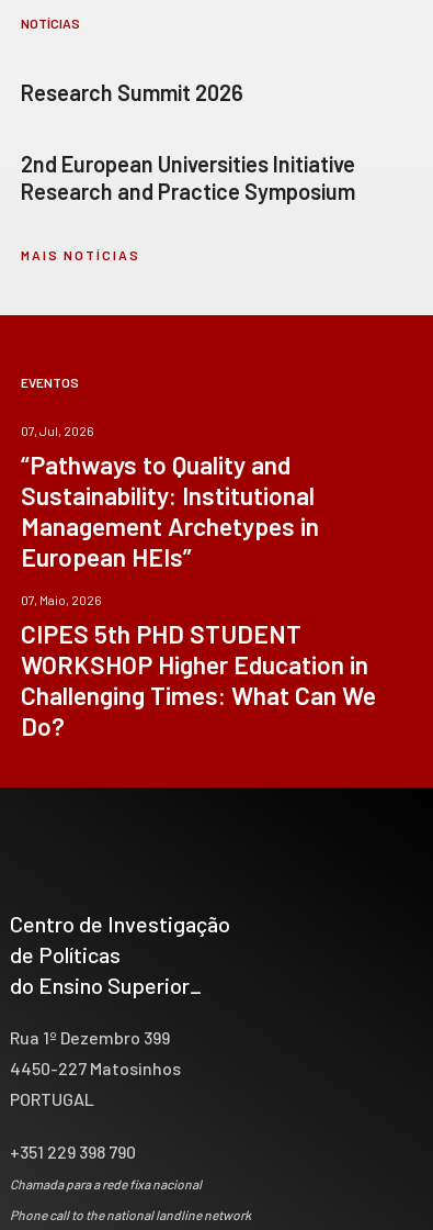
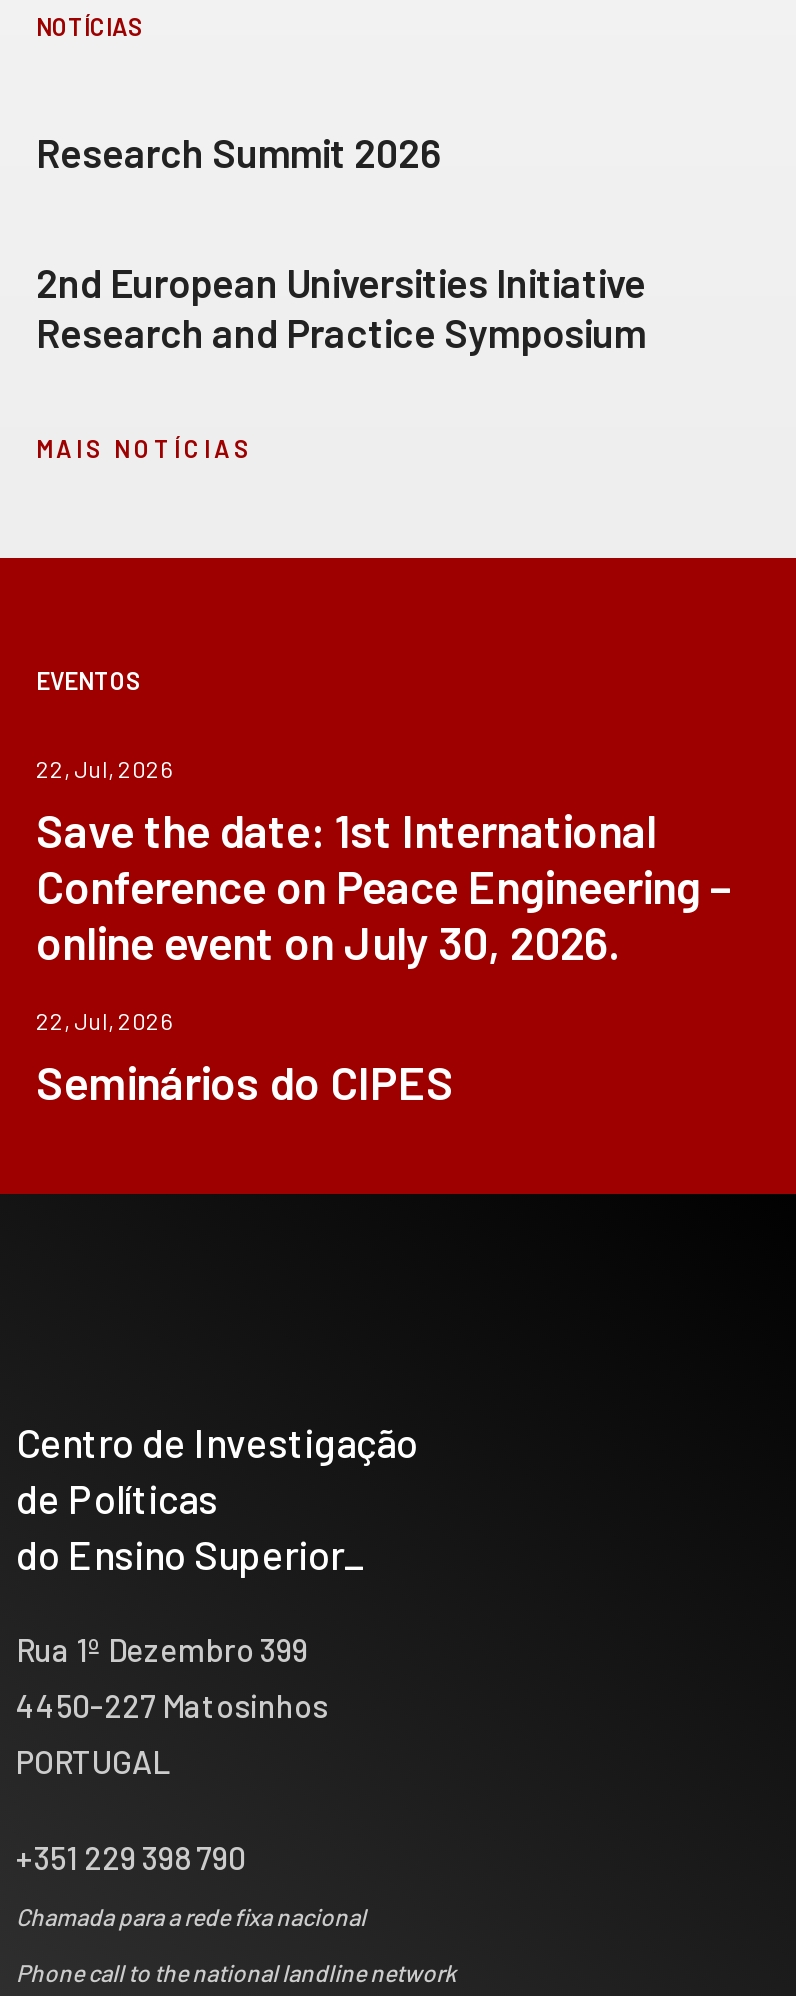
[21,423,319,572] 07, Jul, 2026 | “Pathways to Quality and | Sustainability: Institutional | Management Archetypes in | European HEIs” -> [36,754,732,970] 22, Jul, 2026 | Save the date: 1st International | Conference on Peace Engineering – | online event on July 30, 2026.
[21,592,376,741] 07, Maio, 2026 | CIPES 5th PHD STUDENT | WORKSHOP Higher Education in | Challenging Times: What Can We | Do? -> [36,1006,454,1110] 22, Jul, 2026 | Seminários do CIPES

